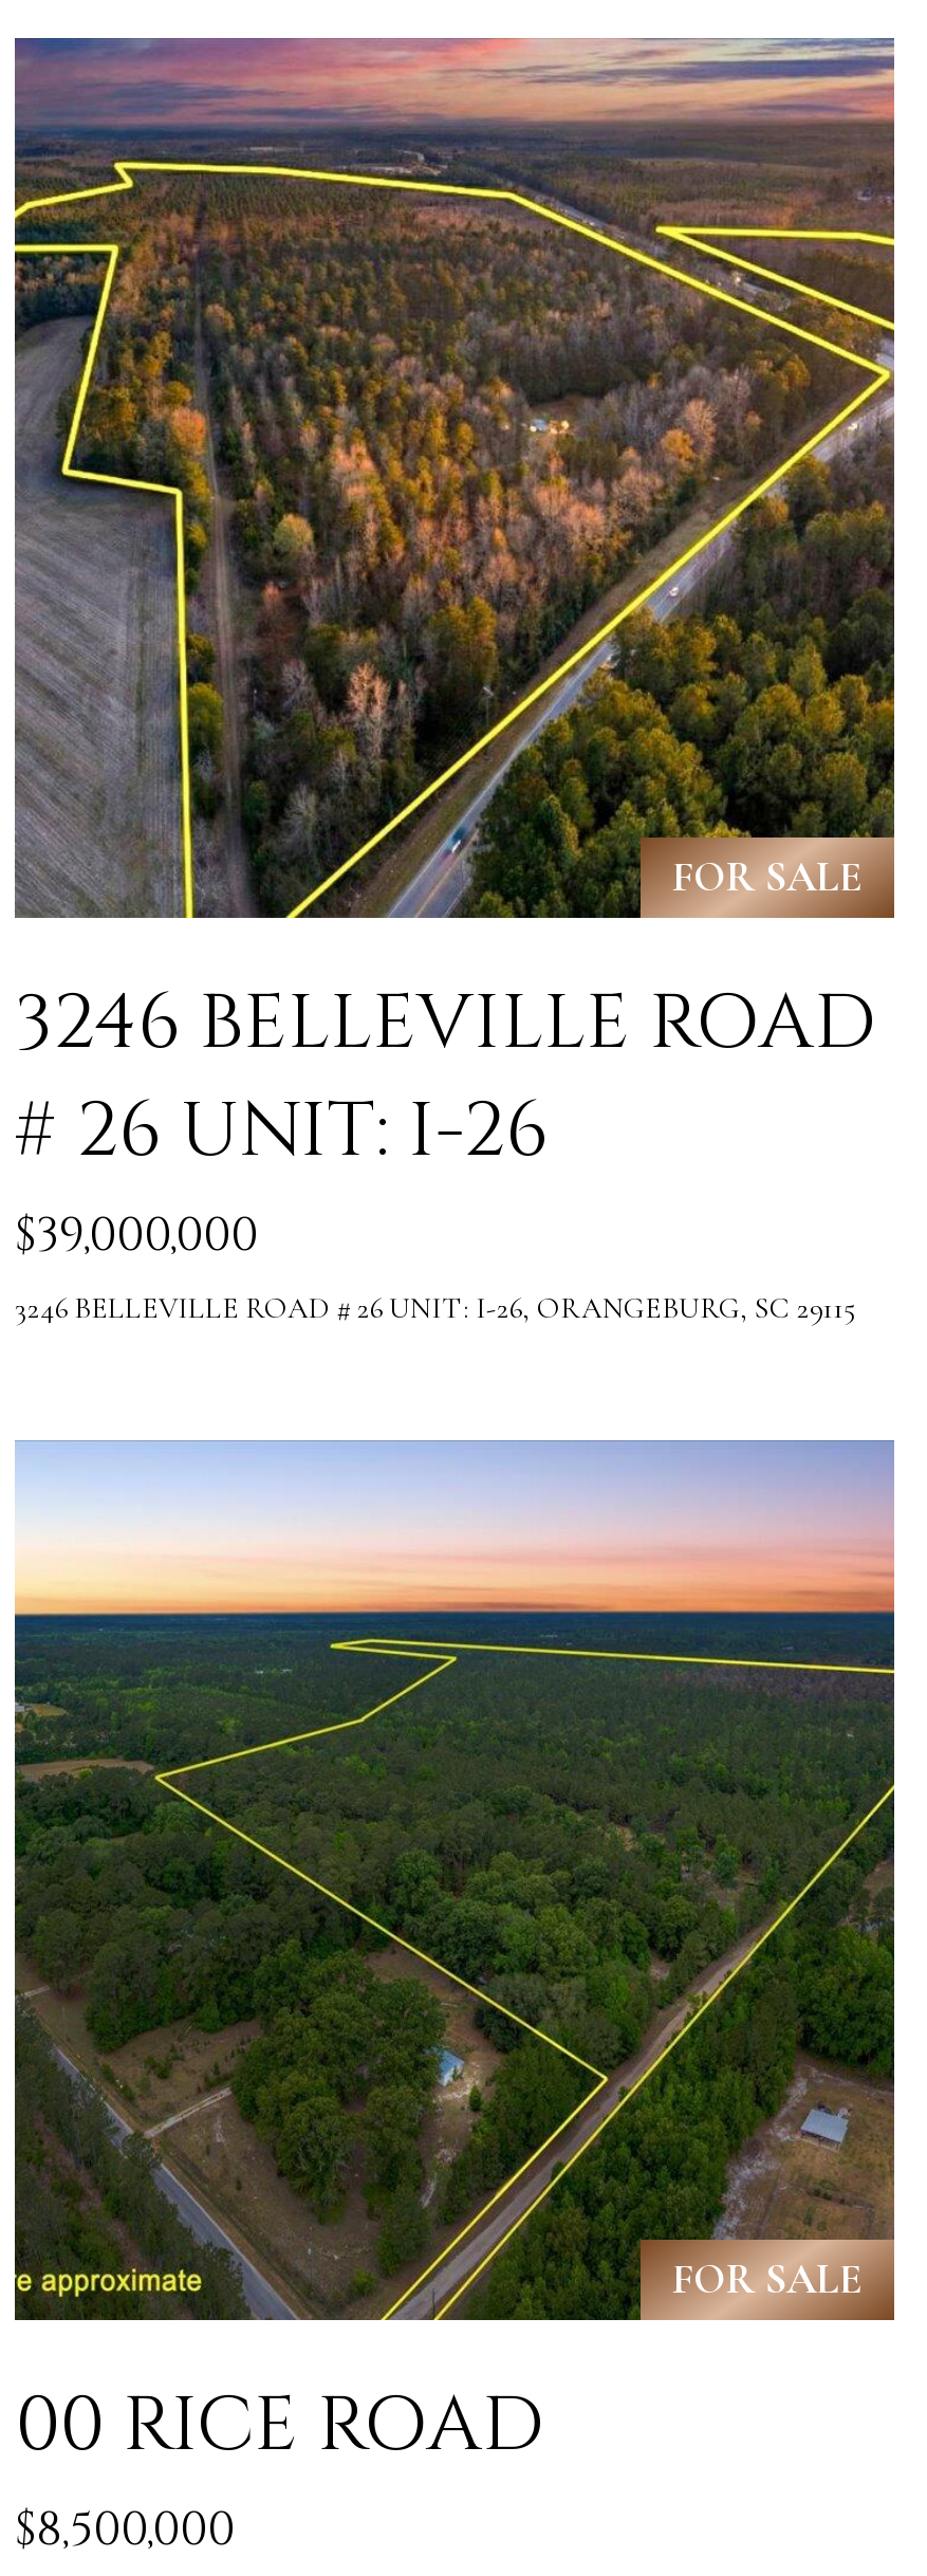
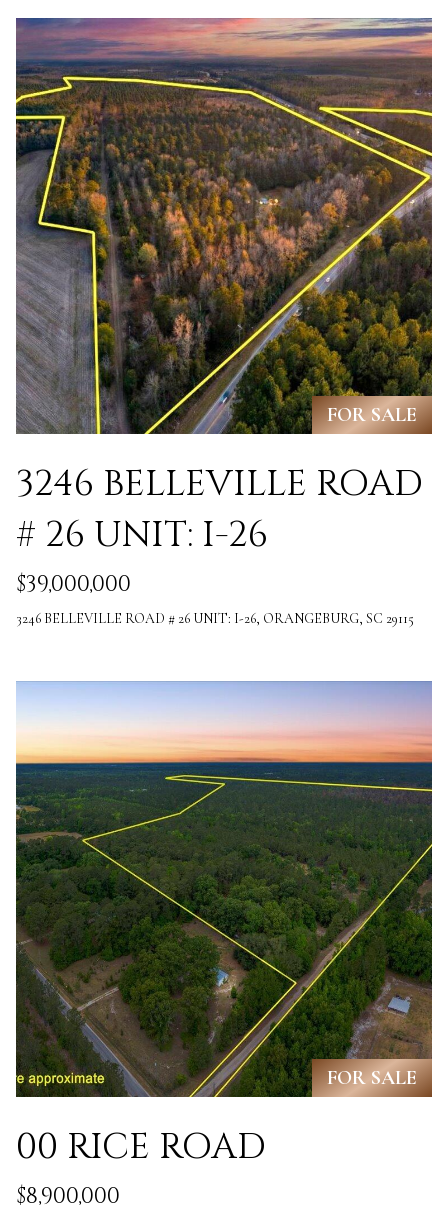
[15,2500,235,2561] $8,500,000 -> [16,1182,120,1211] $8,900,000

